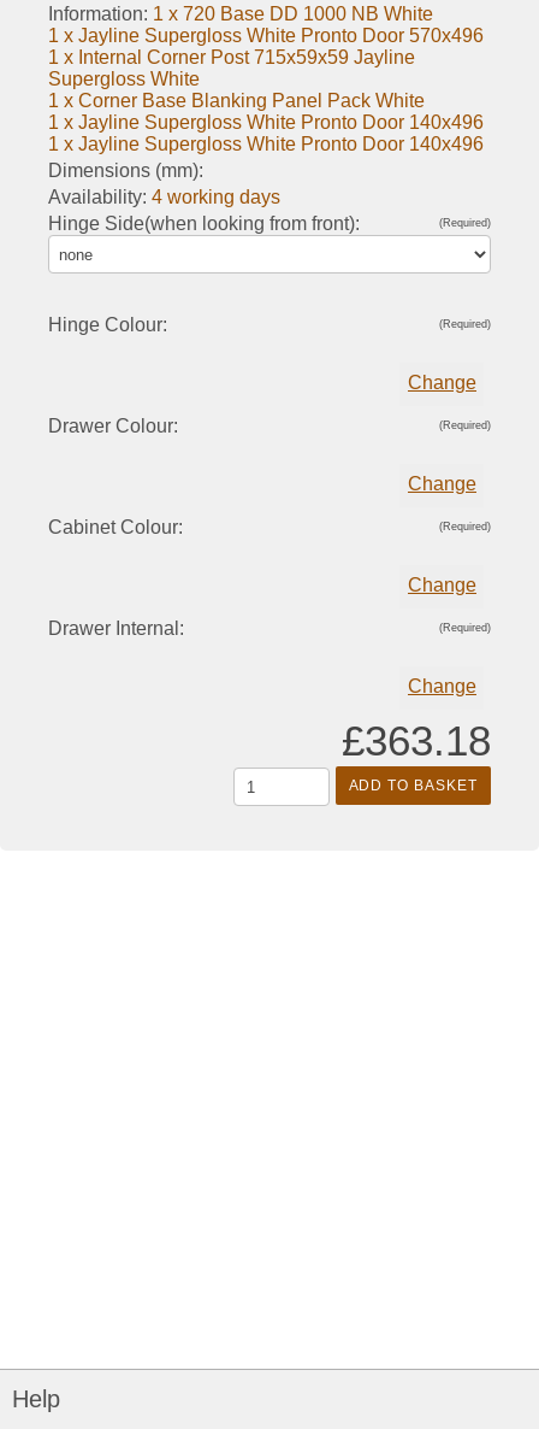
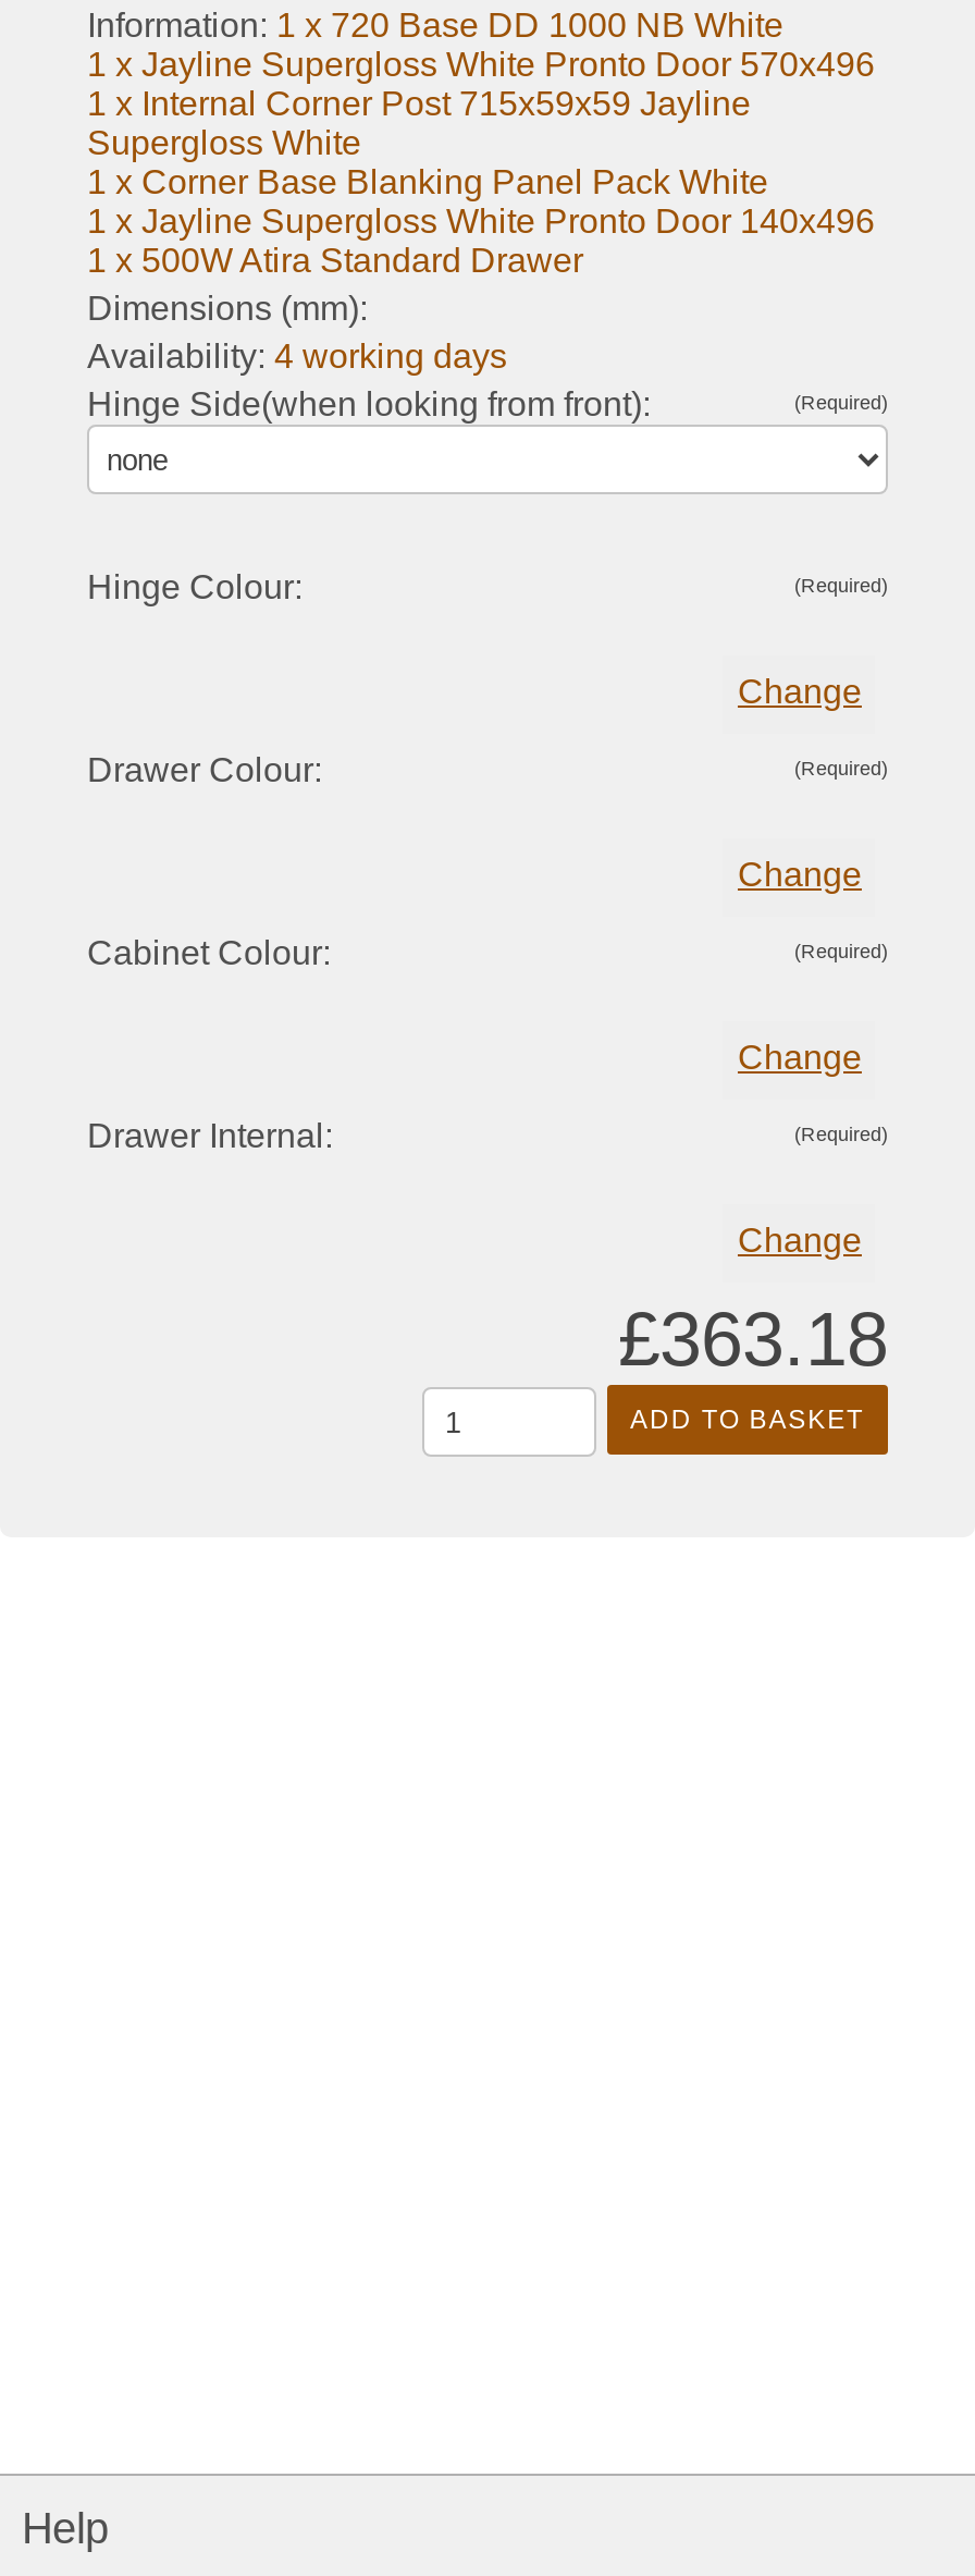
[48,134,484,154] 1 x Jayline Supergloss White Pronto Door 140x496 -> [87,242,583,279] 1 x 500W Atira Standard Drawer

